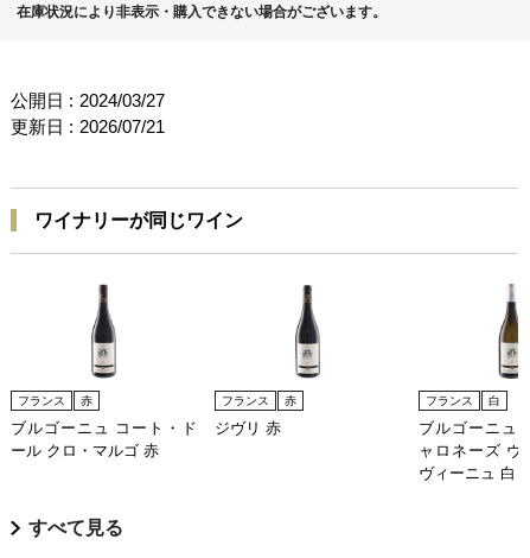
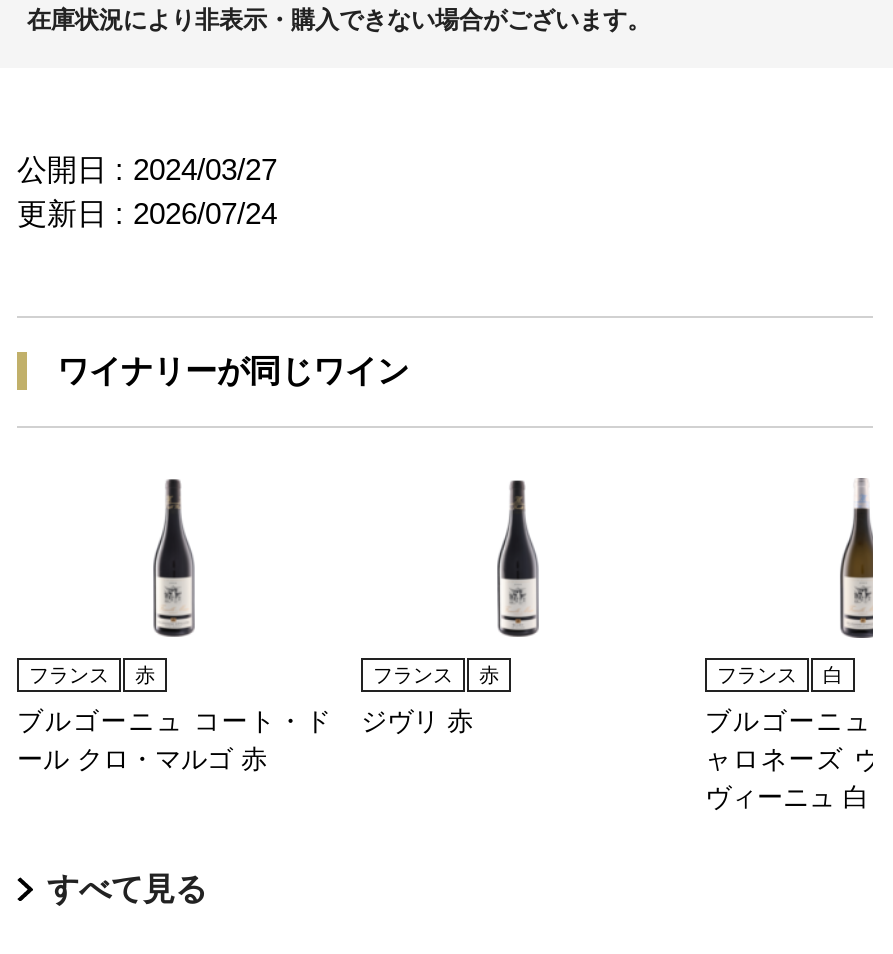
[11,116,165,136] 更新日 : 2026/07/21 -> [17,195,277,229] 更新日 : 2026/07/24

